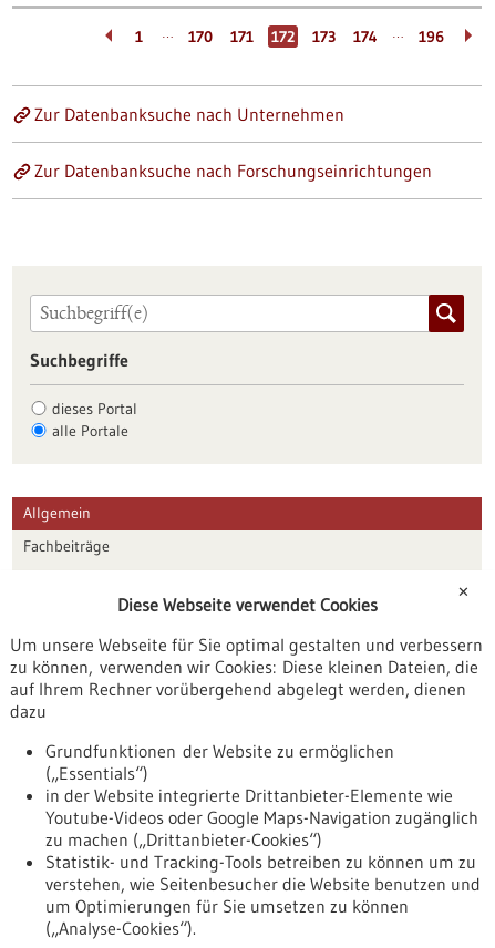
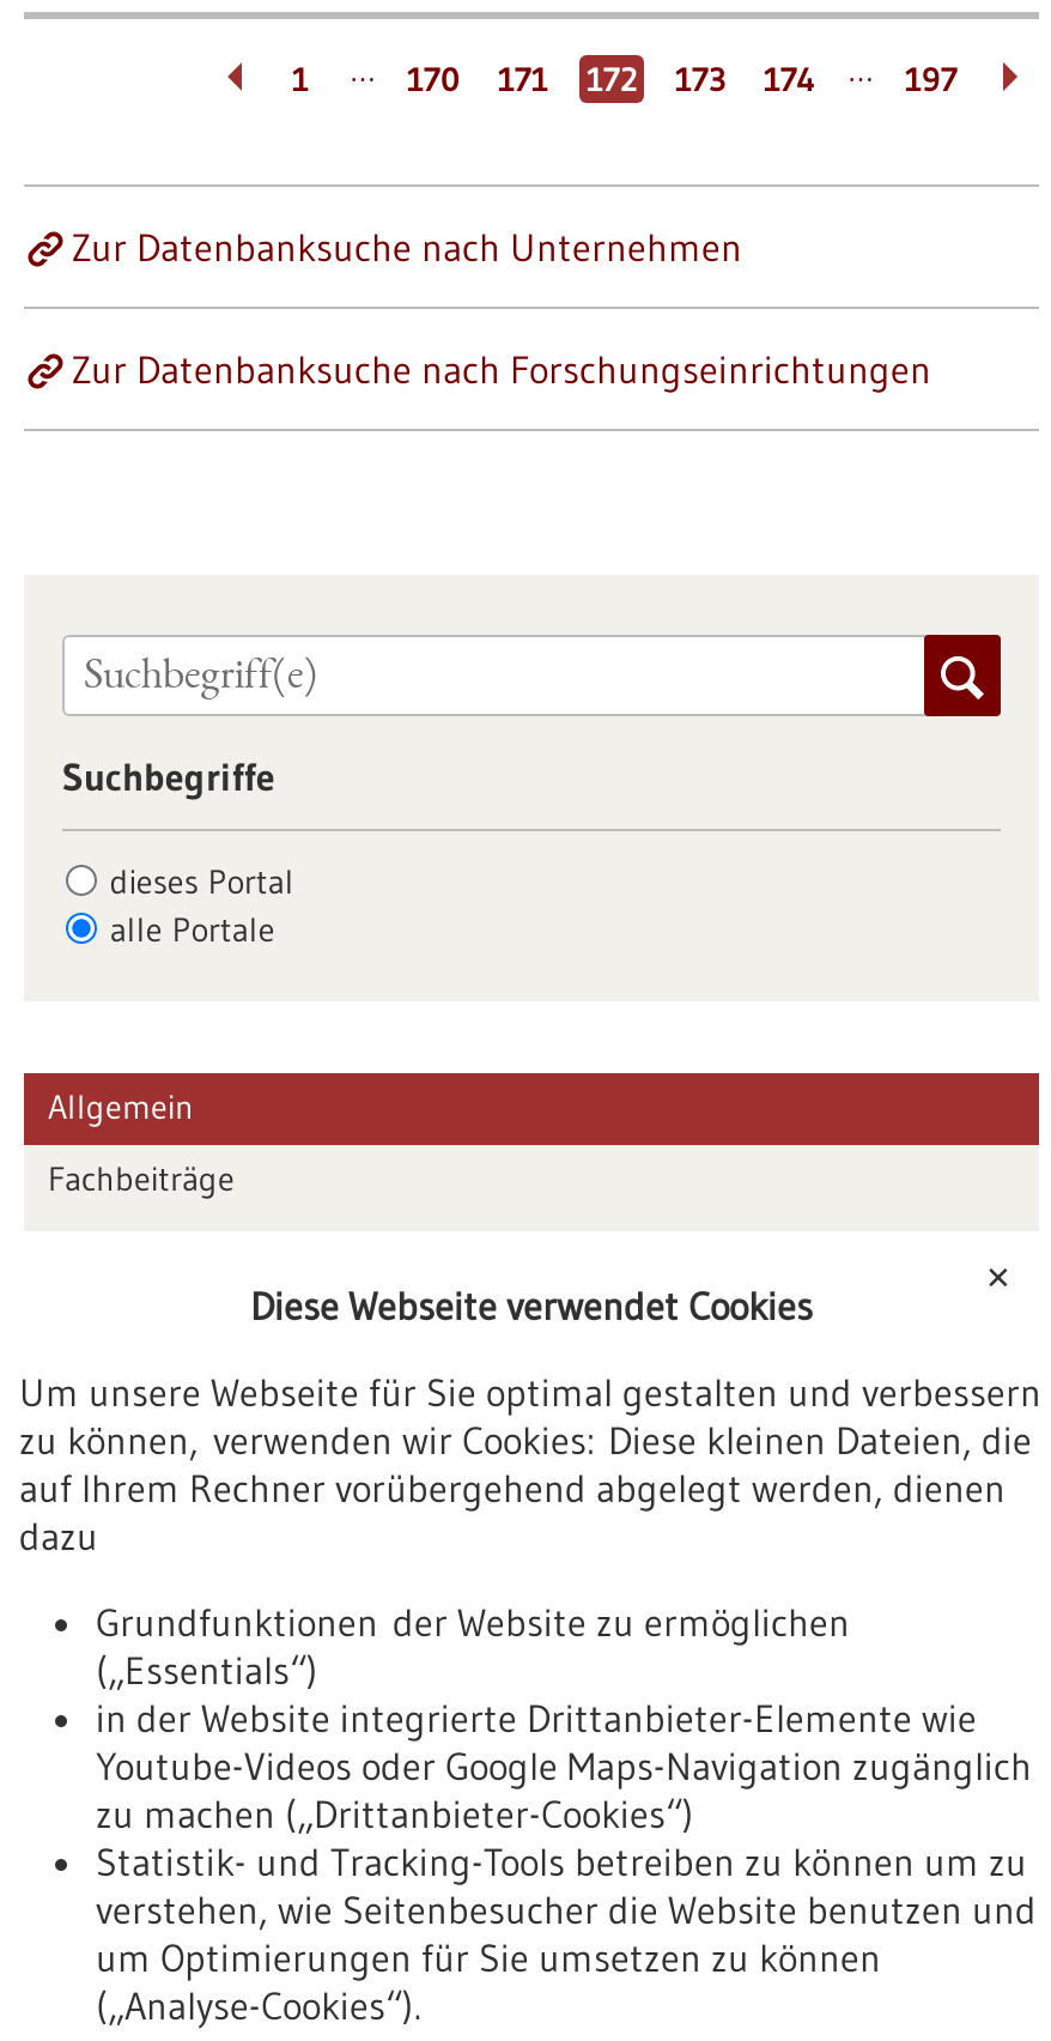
[419,27,444,47] 196 -> [905,56,958,99] 197

